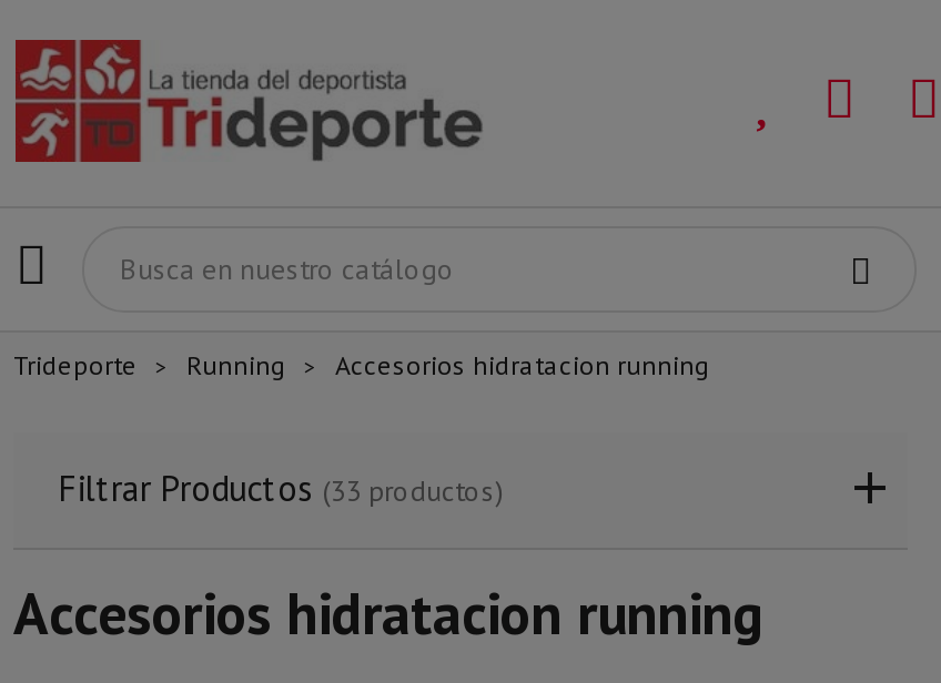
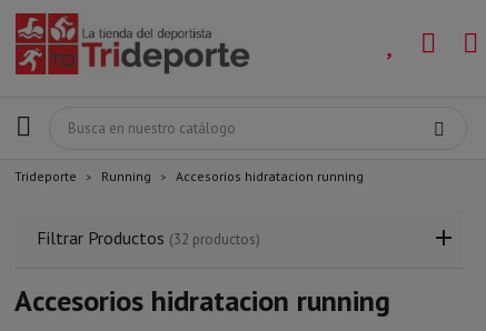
[58,466,504,510] Filtrar Productos (33 productos) -> [37,227,260,249] Filtrar Productos (32 productos)

